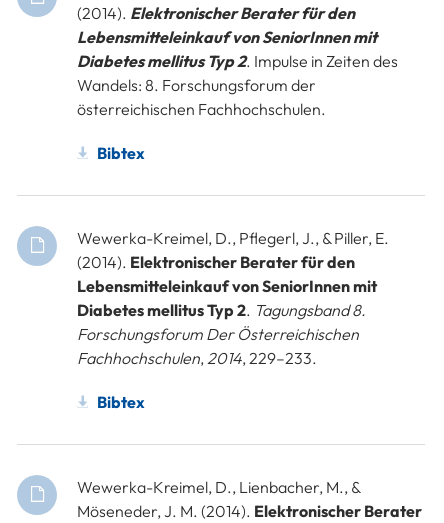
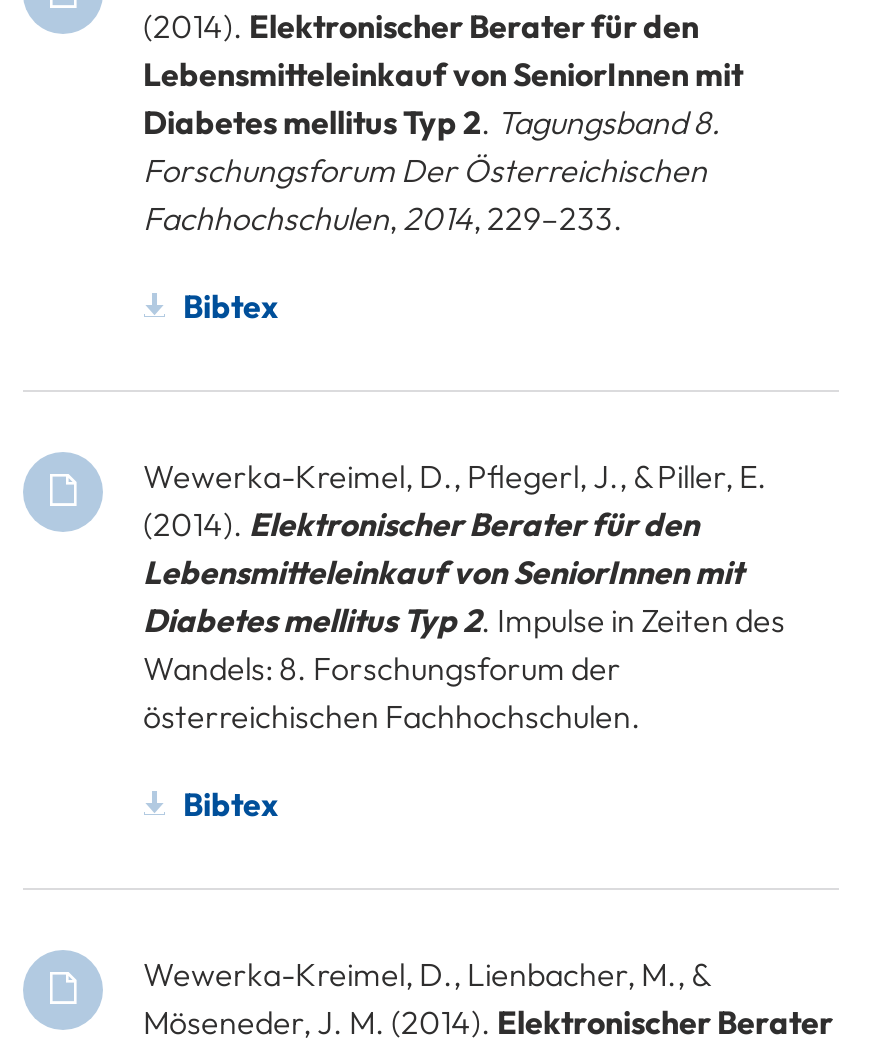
moved [77,51,398,119] -> [143,600,785,736]: Diabetes mellitus Typ 2. Impulse in Zeiten des | Wandels: 8. Forschungsforum der | österreichischen Fachhochschulen.
moved [77,300,366,368] -> [143,102,721,238]: Diabetes mellitus Typ 2. Tagungsband 8. | Forschungsforum Der Österreichischen | Fachhochschulen, 2014, 229–233.

